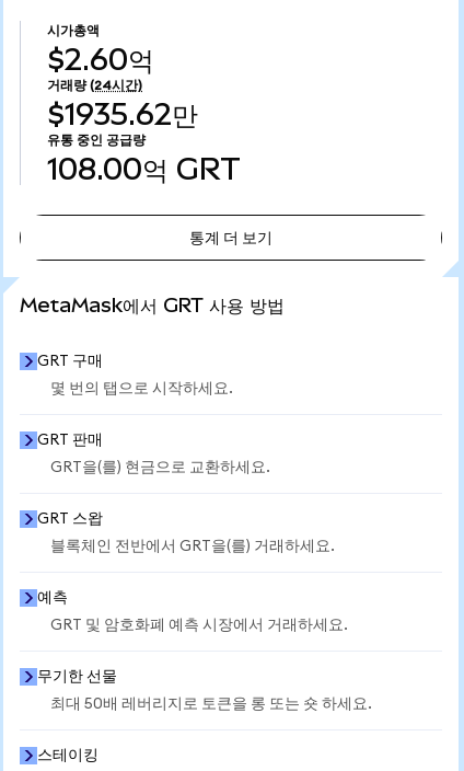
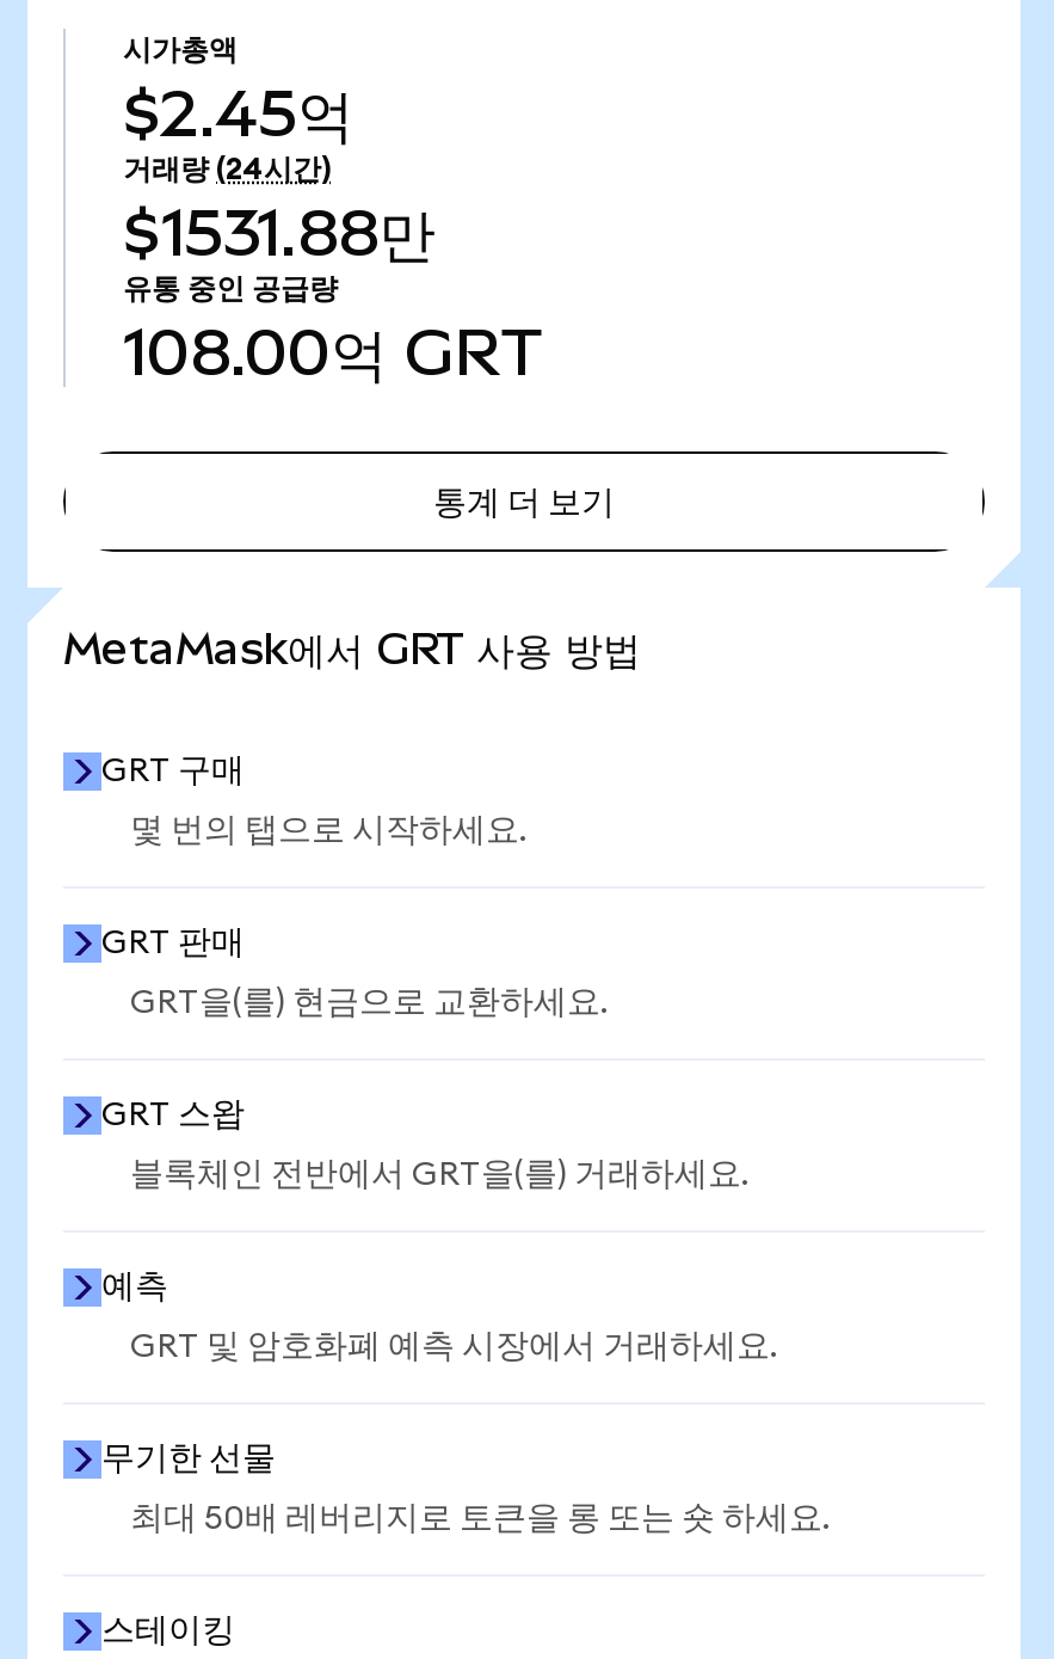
[47,43,154,77] $2.60억 -> [123,76,355,150] $2.45억
[47,97,198,131] $1935.62만 -> [123,196,436,270] $1531.88만

